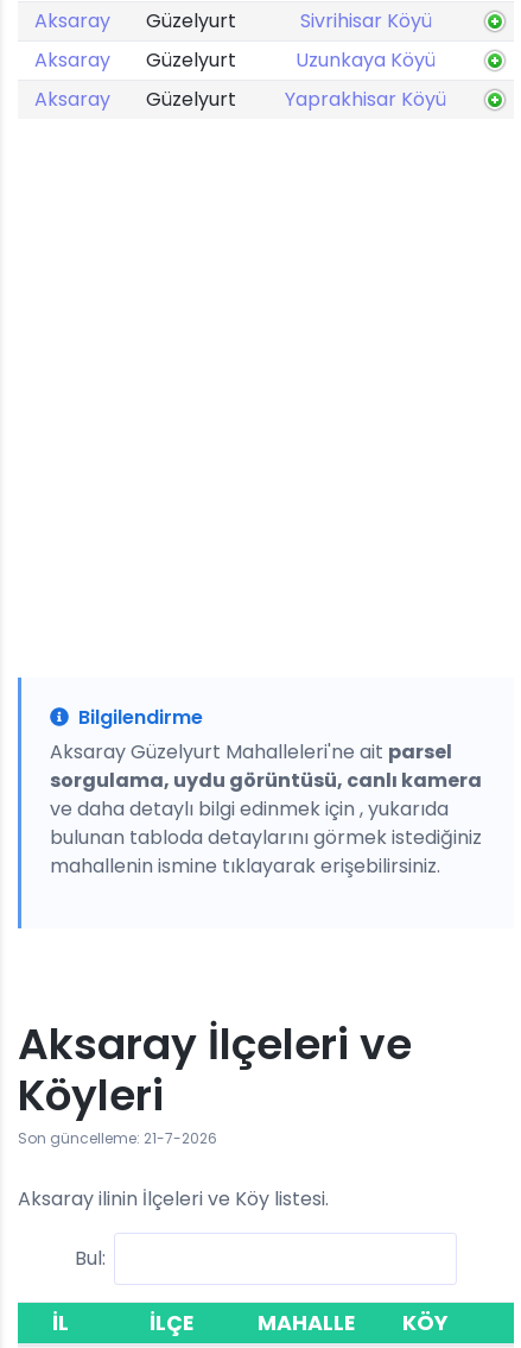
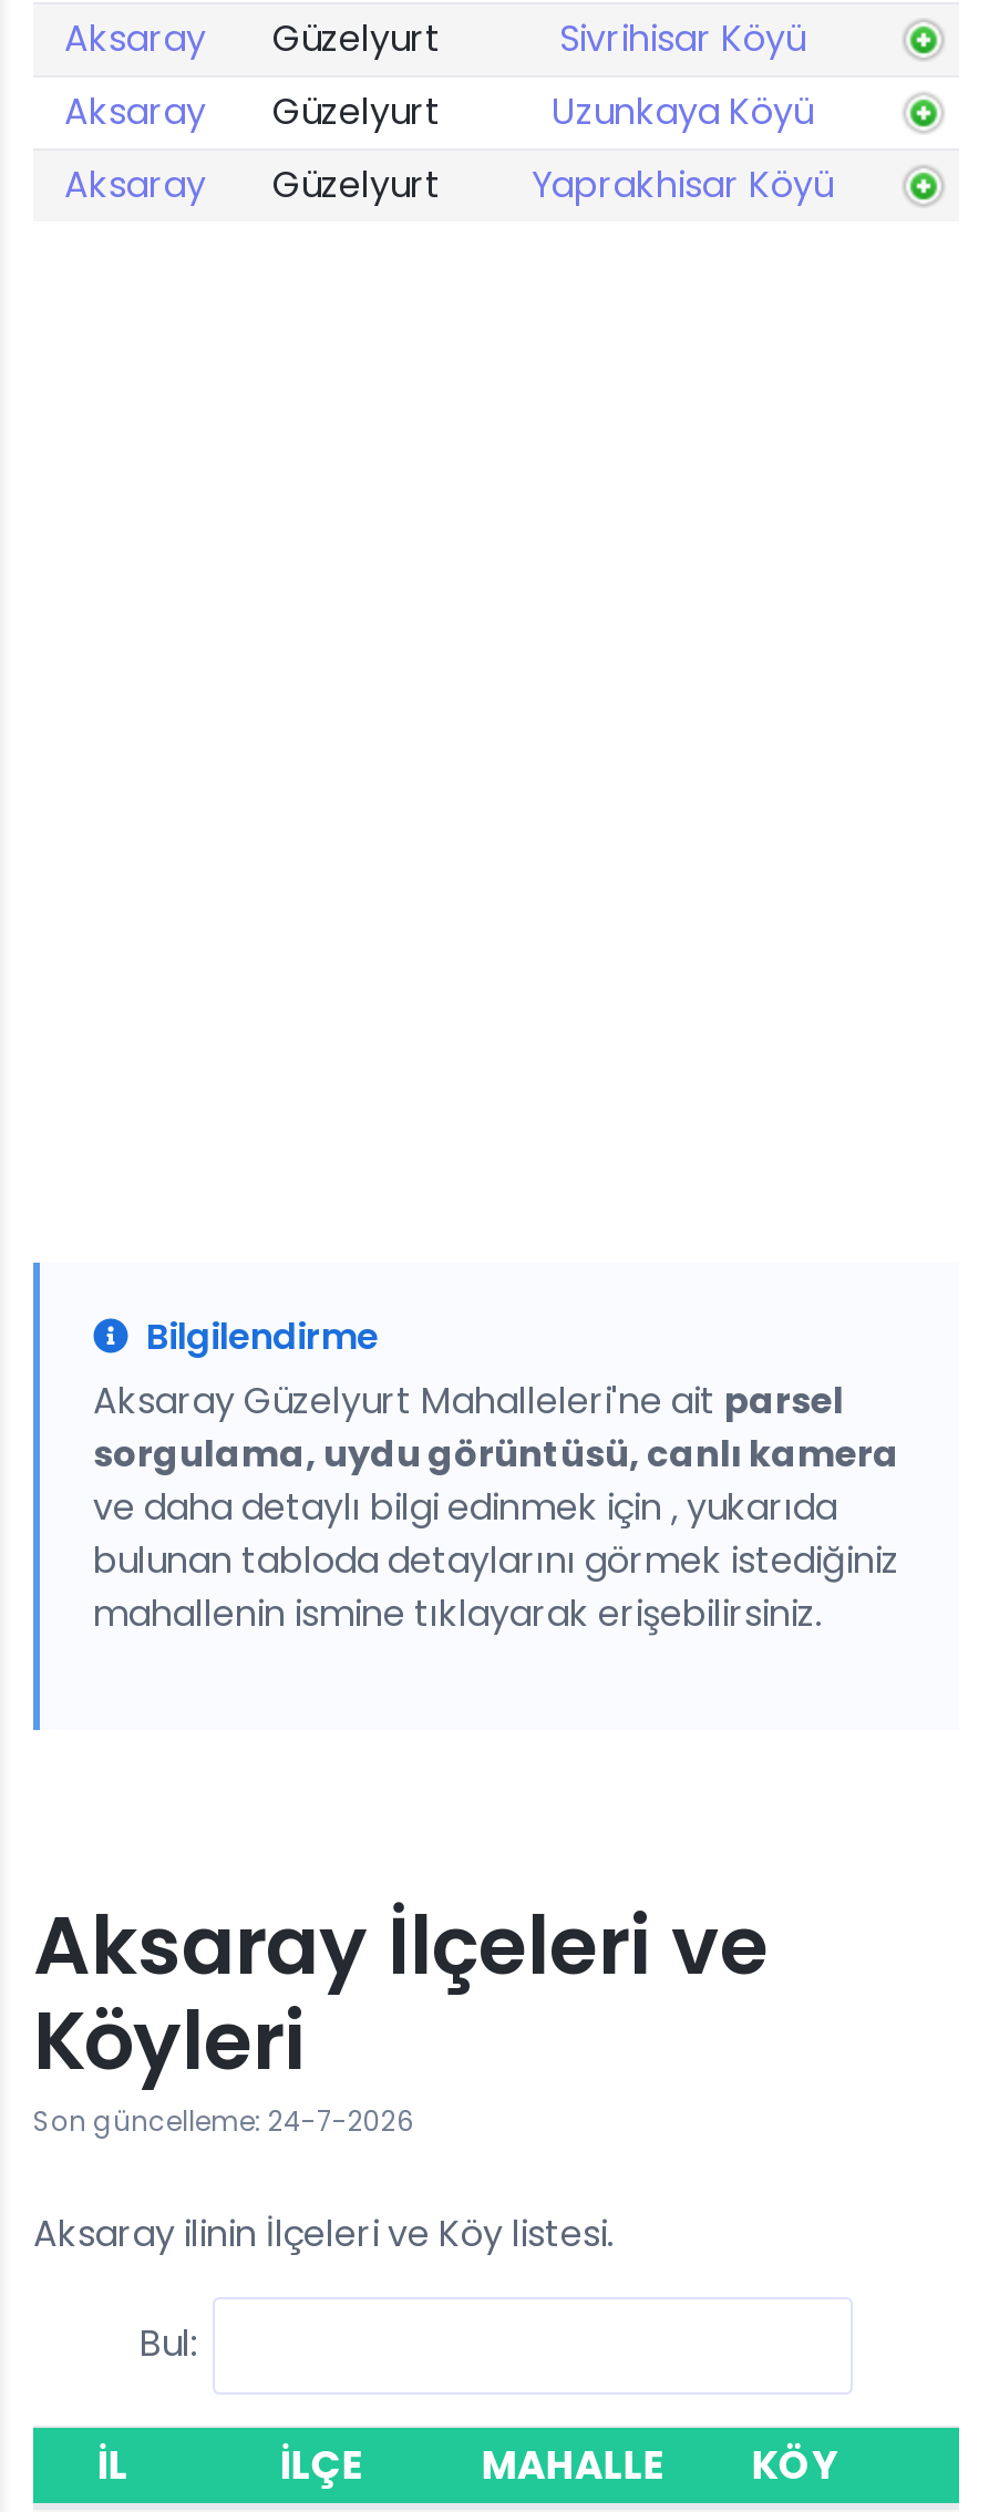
[18,1128,217,1148] Son güncelleme: 21-7-2026 -> [33,2102,414,2140] Son güncelleme: 24-7-2026

